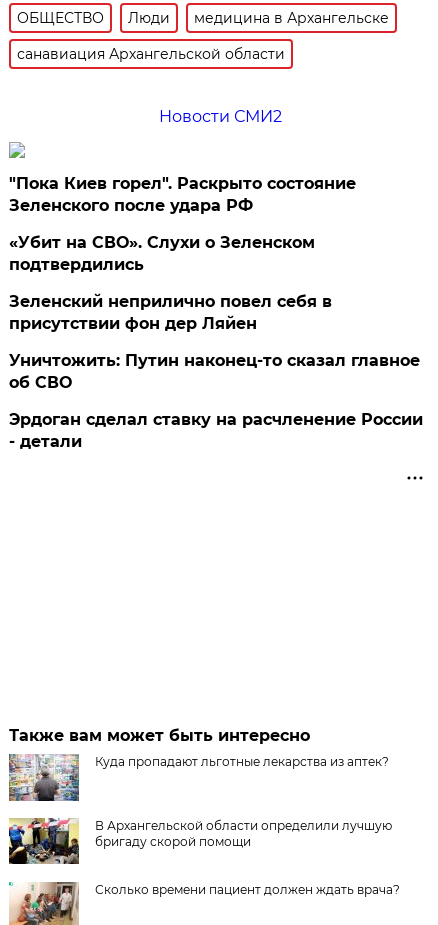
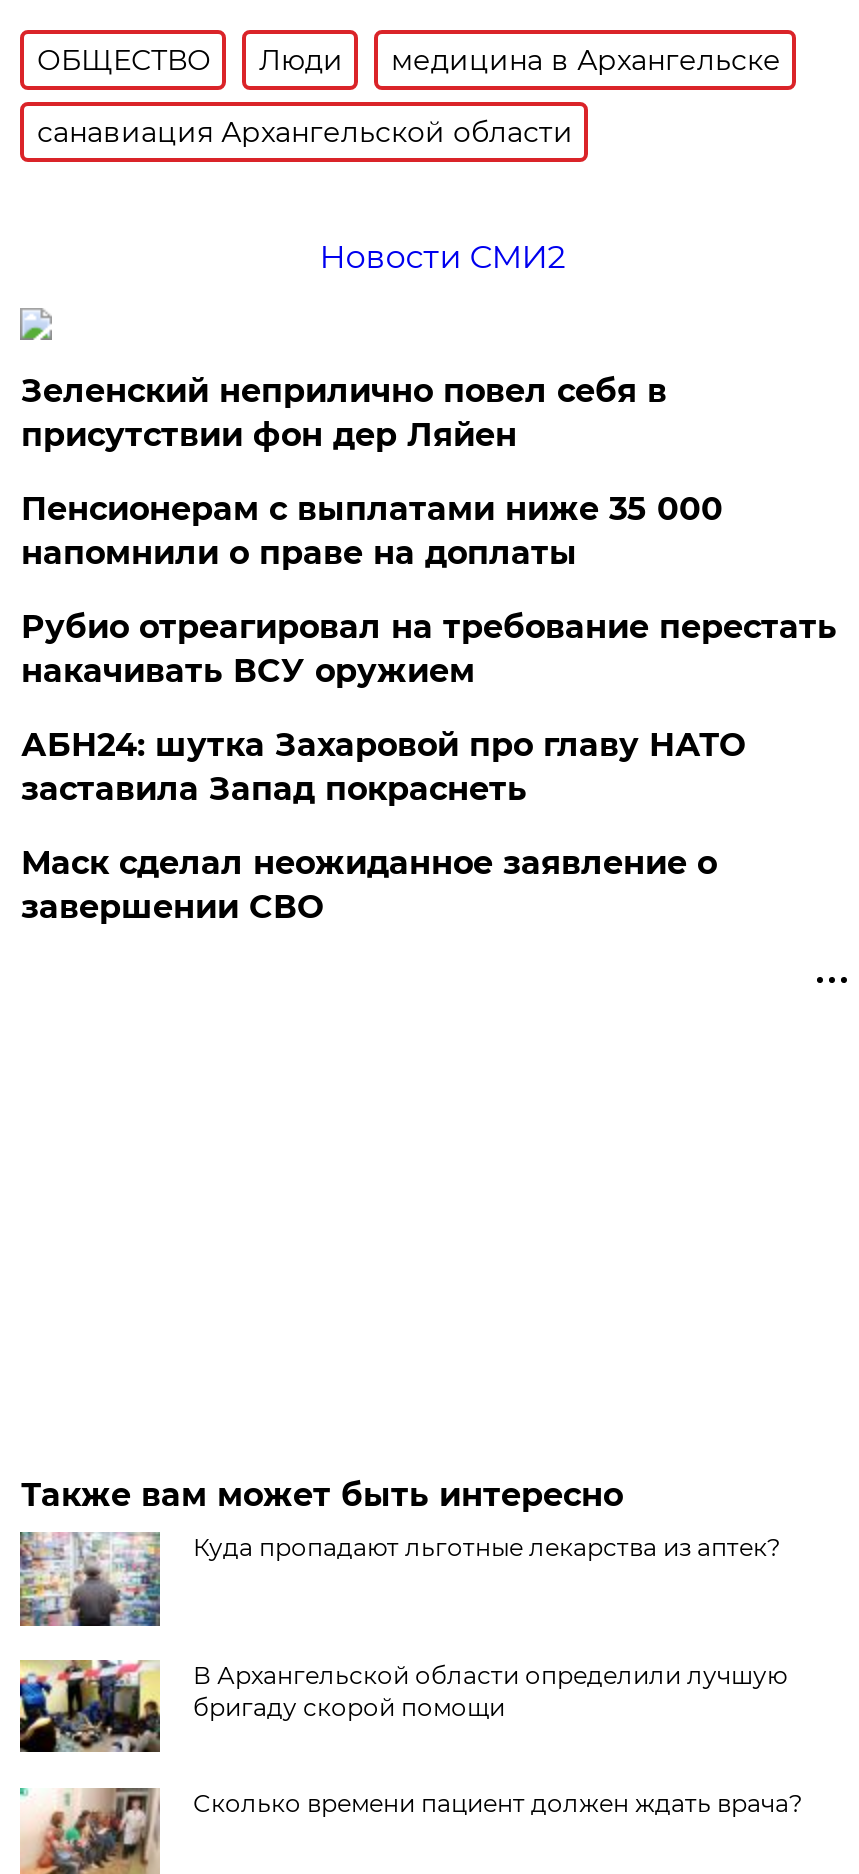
[9,174,356,274] "Пока Киев горел". Раскрыто состояние | Зеленского после удара РФ | «Убит на СВО». Слухи о Зеленском | подтвердились -> none
moved [9,292,332,333] -> [21,372,667,454]: Зеленский неприлично повел cебя в | присутствии фон дер Ляйен
[9,351,423,451] Уничтожить: Путин наконец-то сказал главное | об СВО | Эрдоган сделал ставку на расчленение России | - детали -> [21,490,837,926] Пенсионерам с выплатами ниже 35 000 | напомнили о праве на доплаты | Рубио отреагировал на требование перестать | накачивать ВСУ оружием | АБН24: шутка Захаровой про главу НАТО | заставила Запад покраснеть | Маск сделал неожиданное заявление о | завершении СВО

